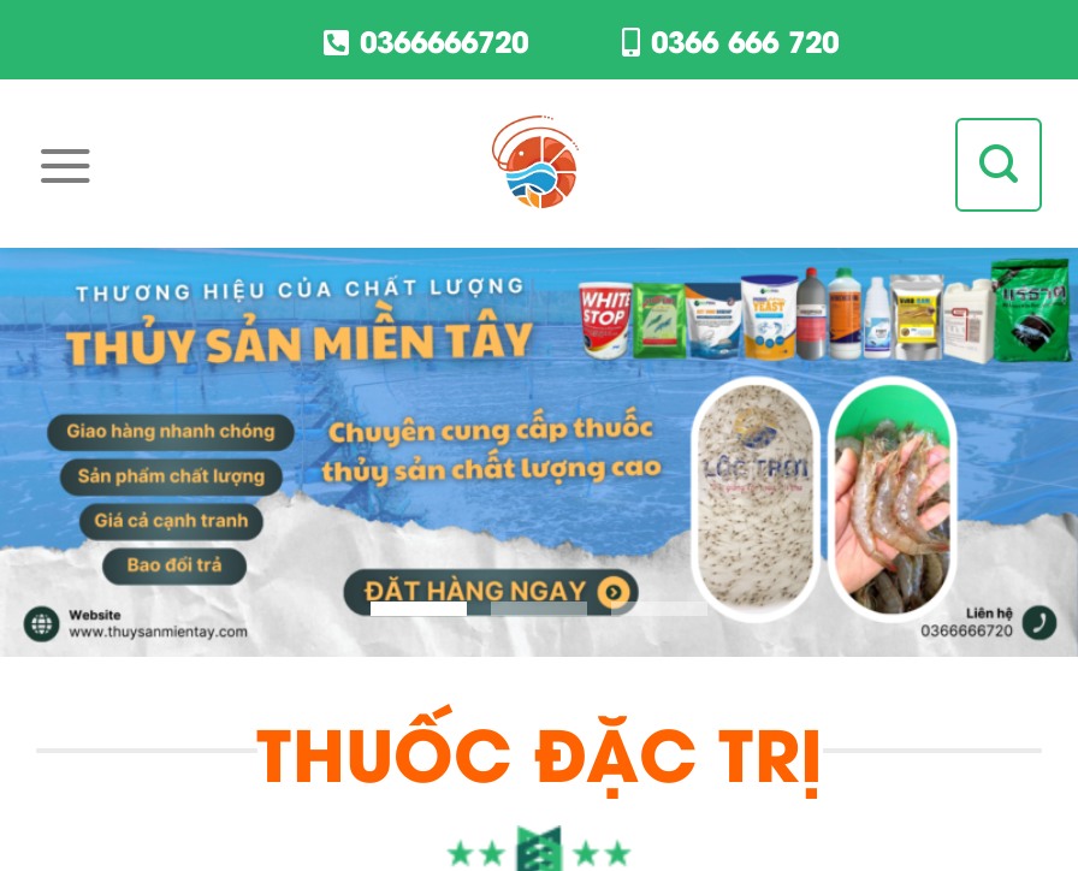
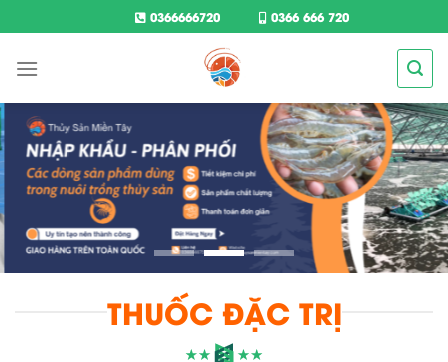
[7,245,1071,657] [image] -> [3,102,445,274] [image]

